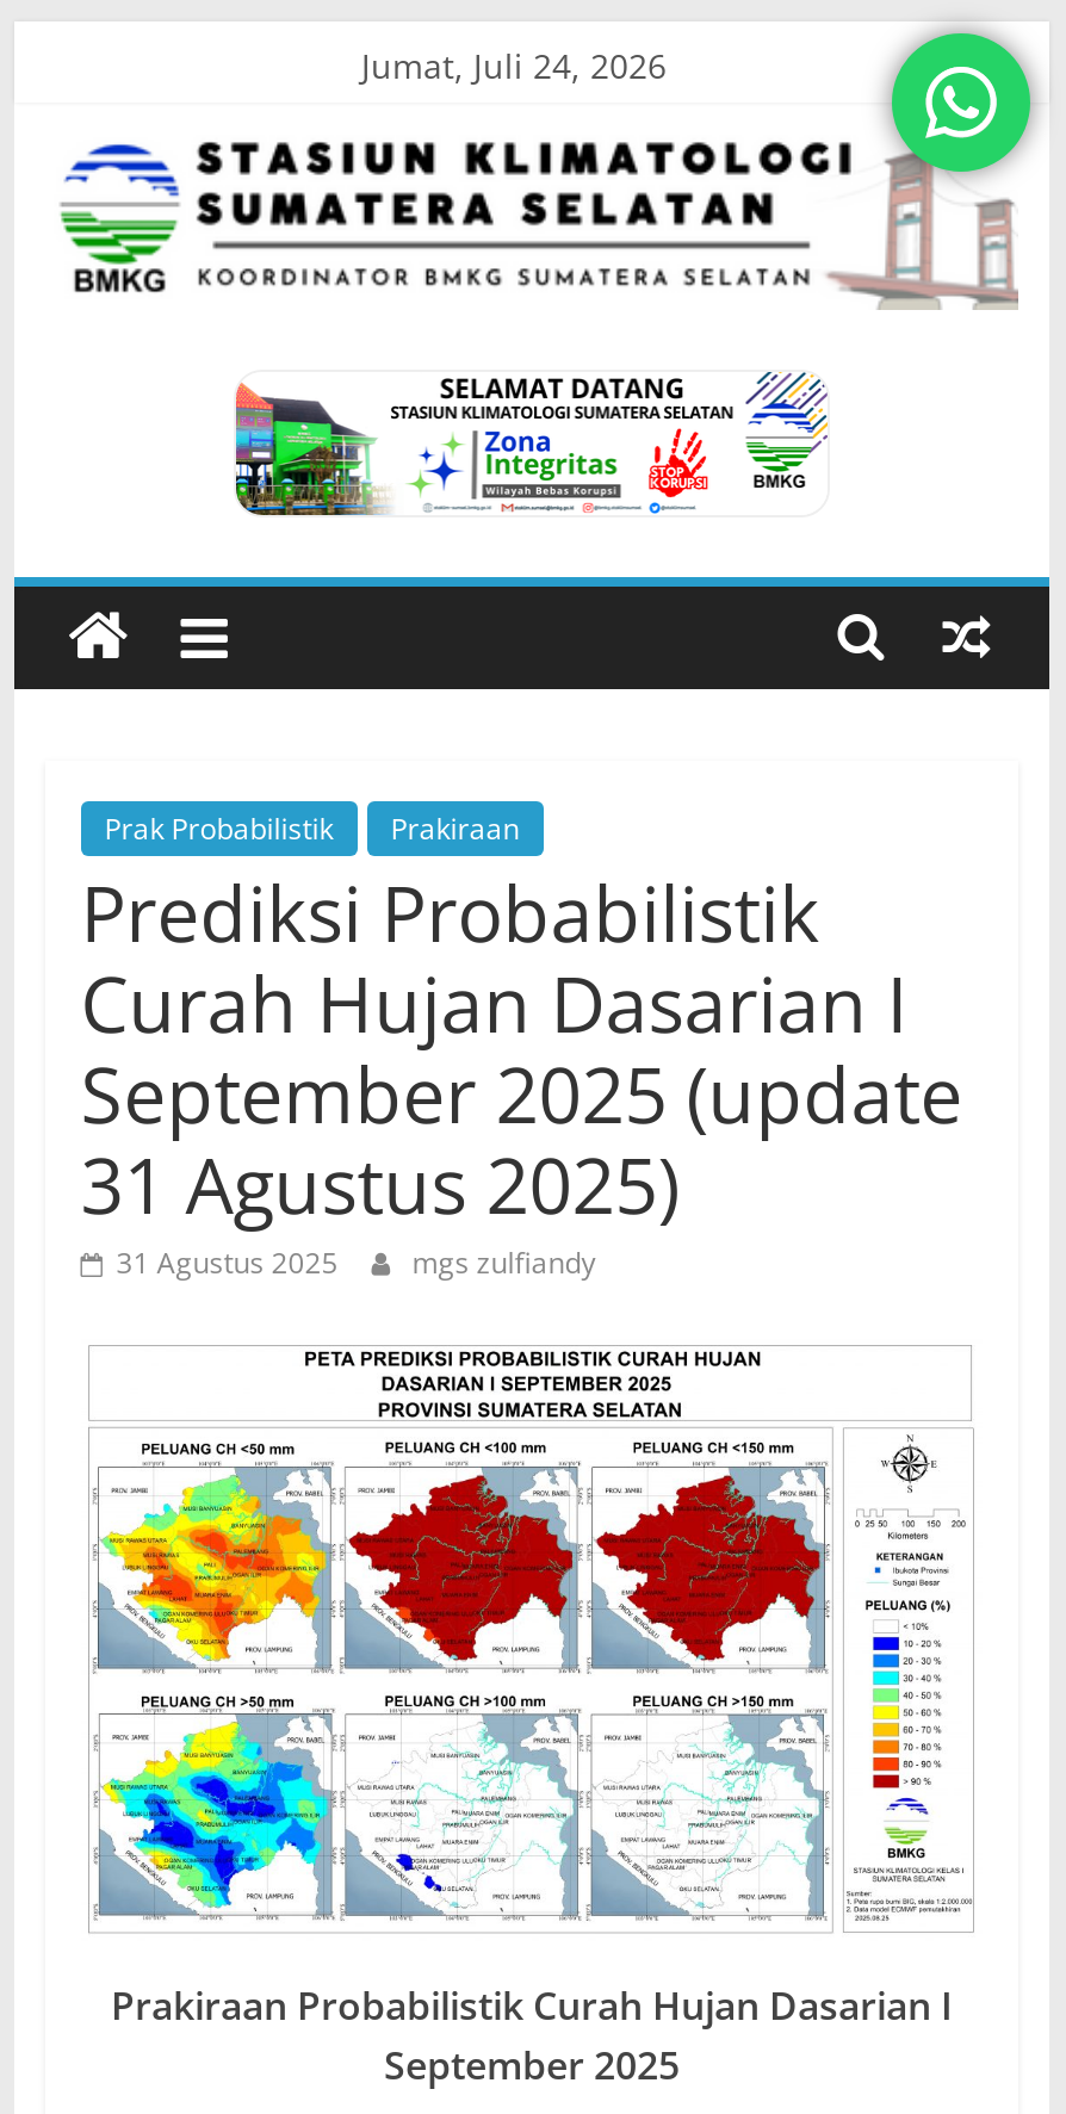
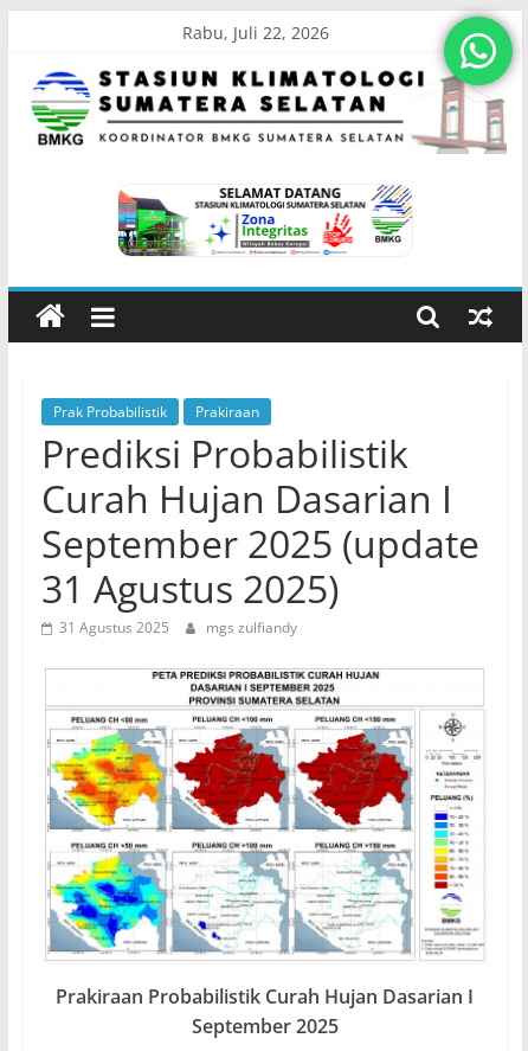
[361,43,667,88] Jumat, Juli 24, 2026 -> [183,21,330,44] Rabu, Juli 22, 2026

